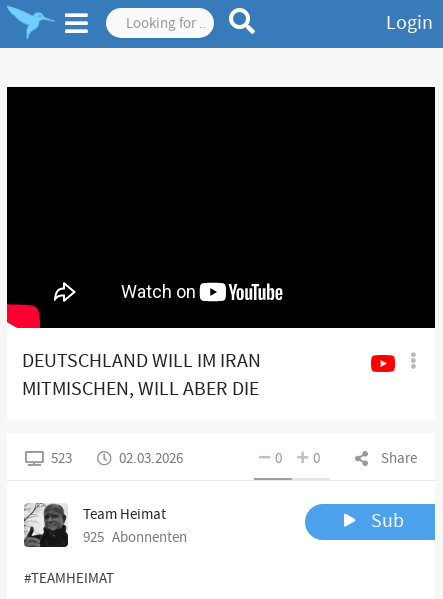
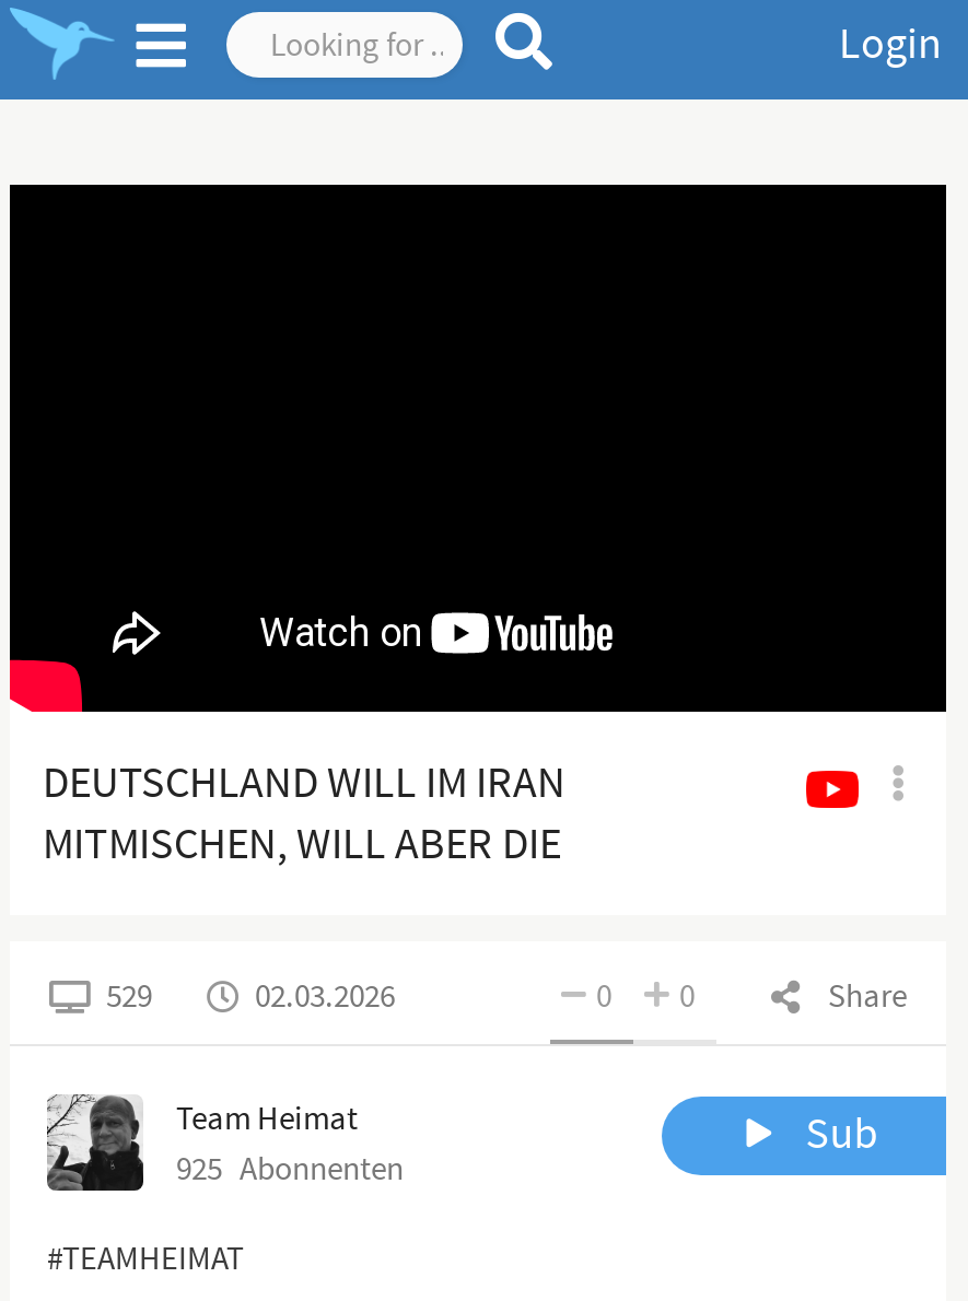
[51,449,72,468] 523 -> [106,976,152,1017] 529

